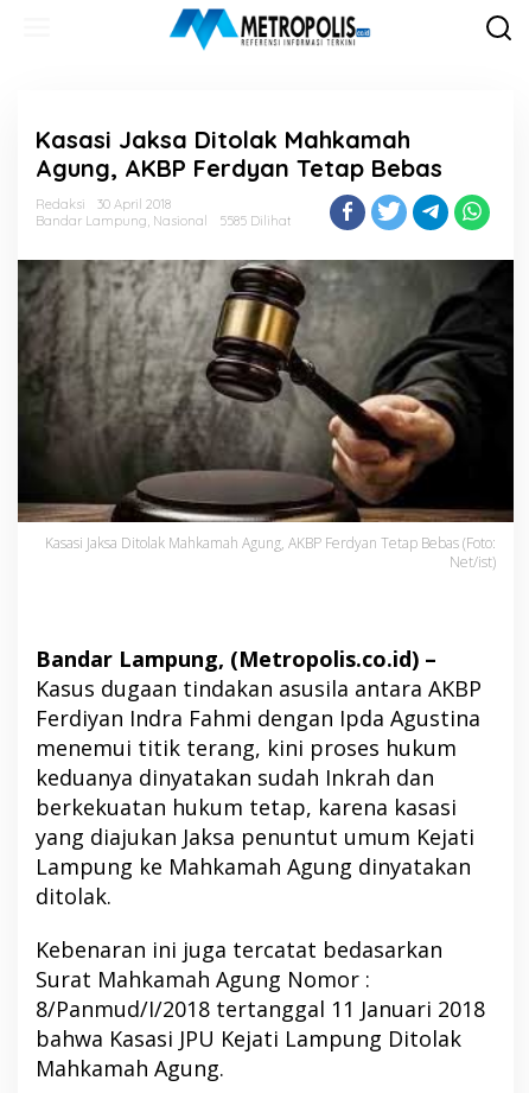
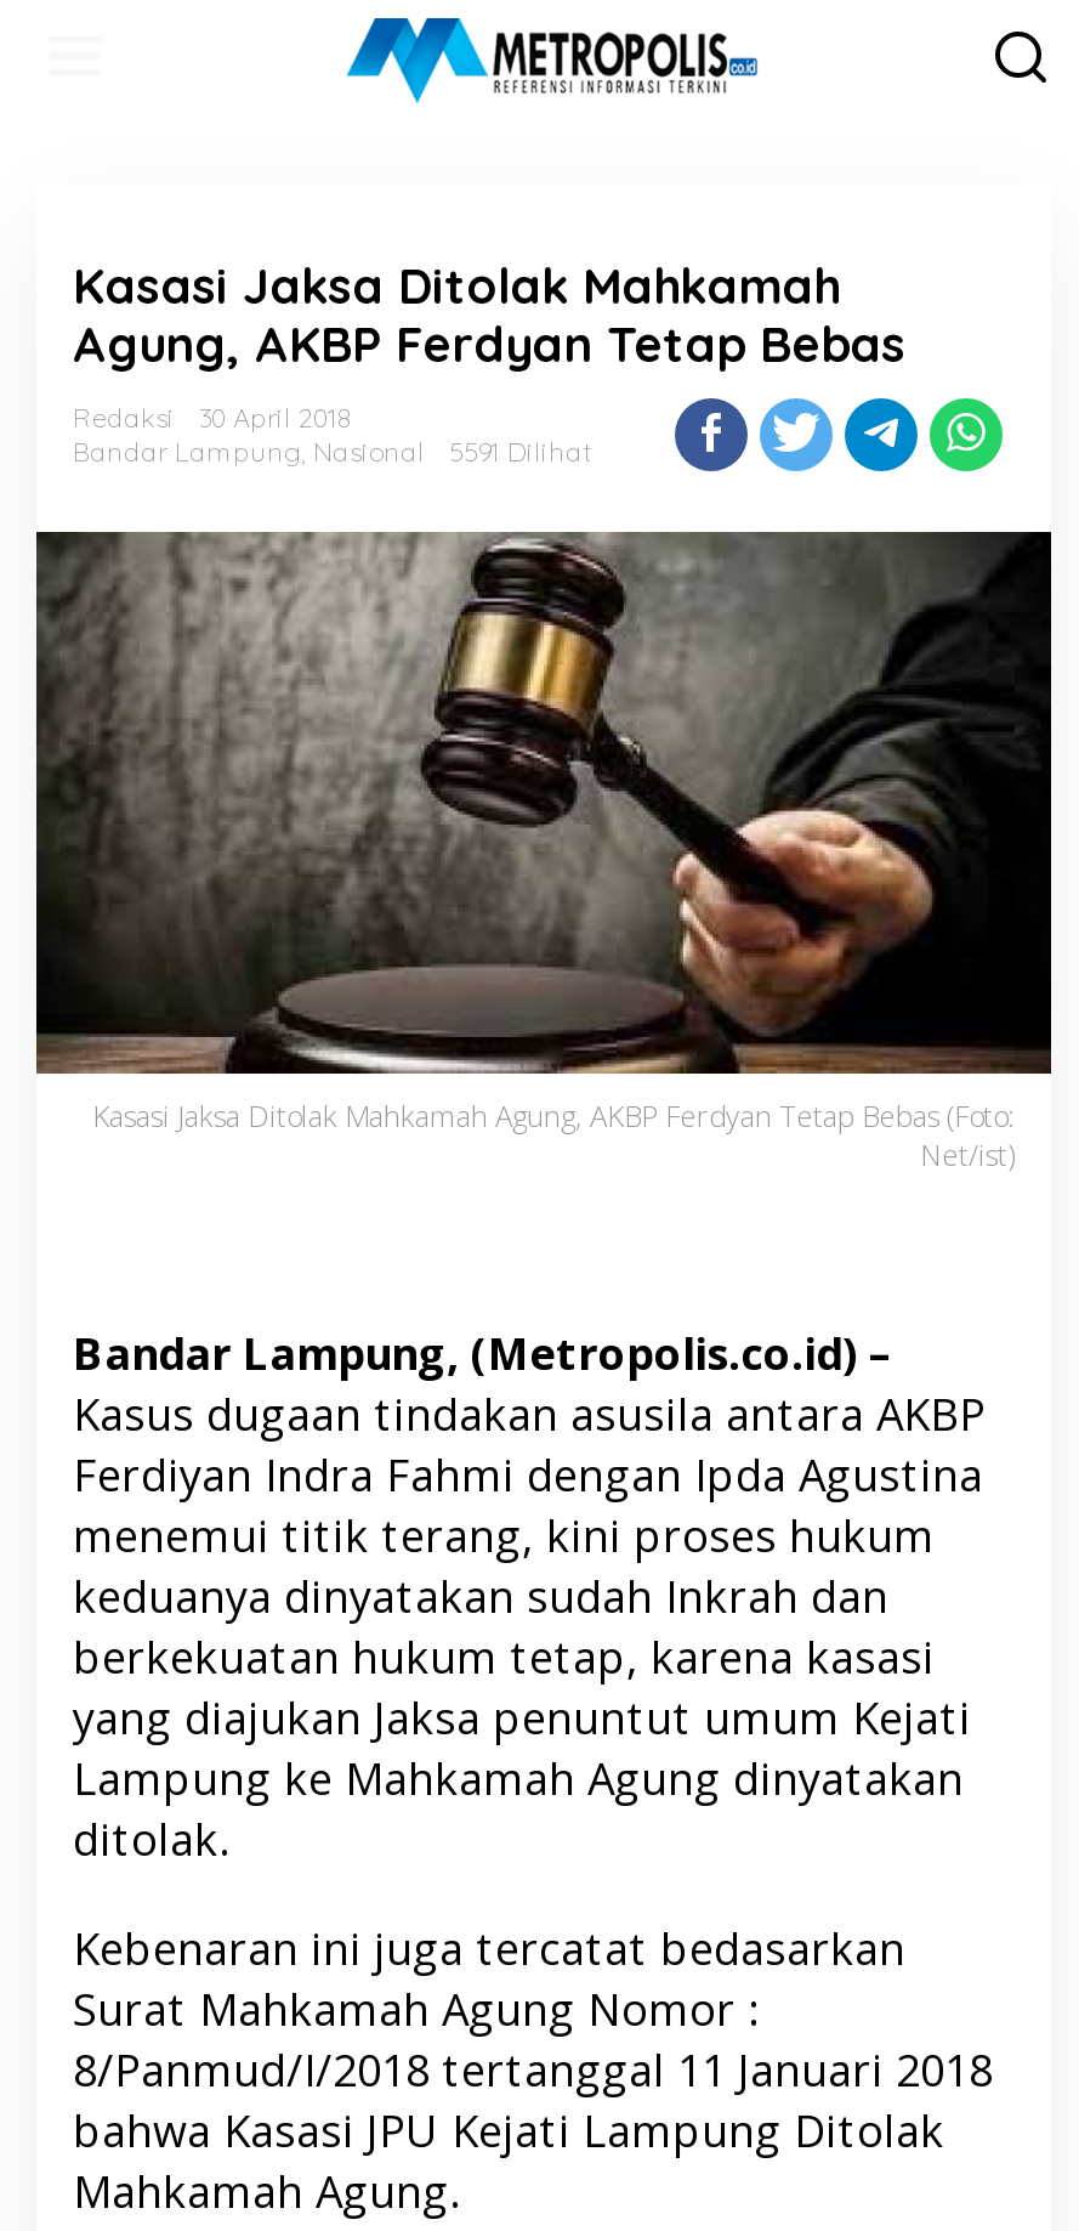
[36,212,291,229] Bandar Lampung, Nasional 5585 Dilihat -> [73,435,590,469] Bandar Lampung, Nasional 5591 Dilihat

